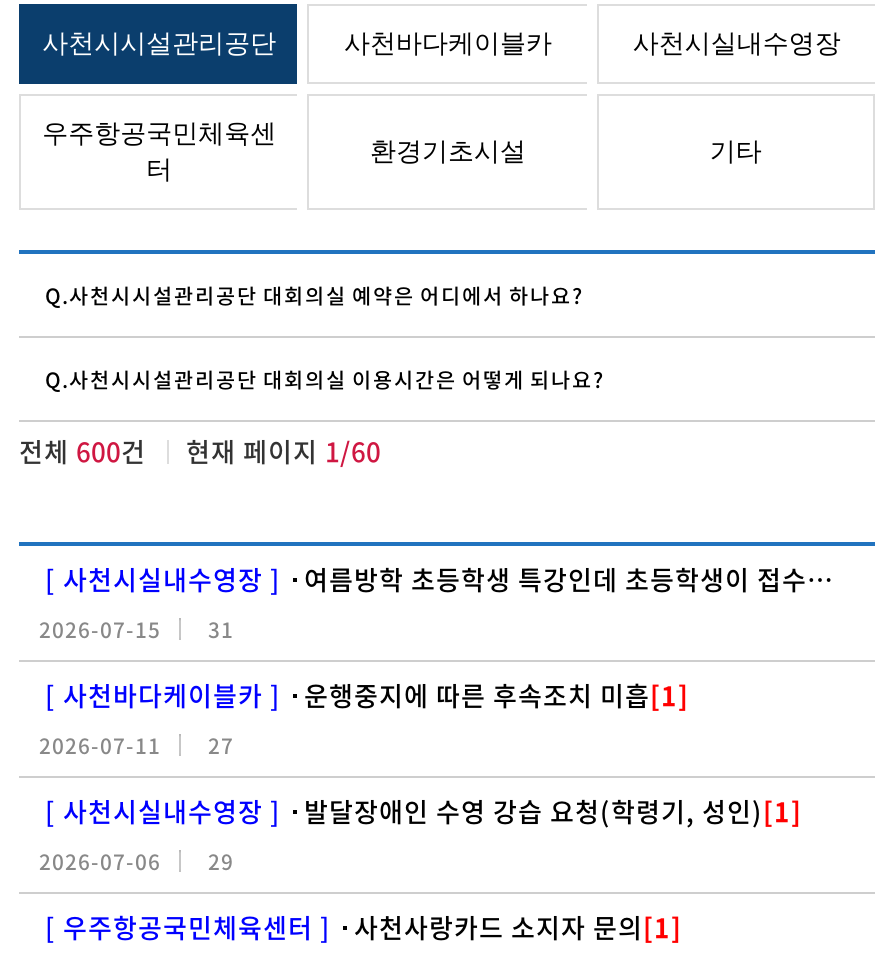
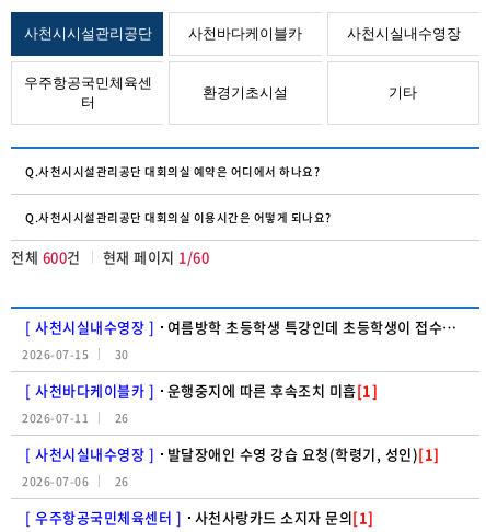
[39,614,234,644] 2026-07-15 31 -> [22,346,129,362] 2026-07-15 30
[39,730,234,760] 2026-07-11 27 -> [22,409,129,426] 2026-07-11 26
[39,846,234,876] 2026-07-06 29 -> [22,473,129,489] 2026-07-06 26

